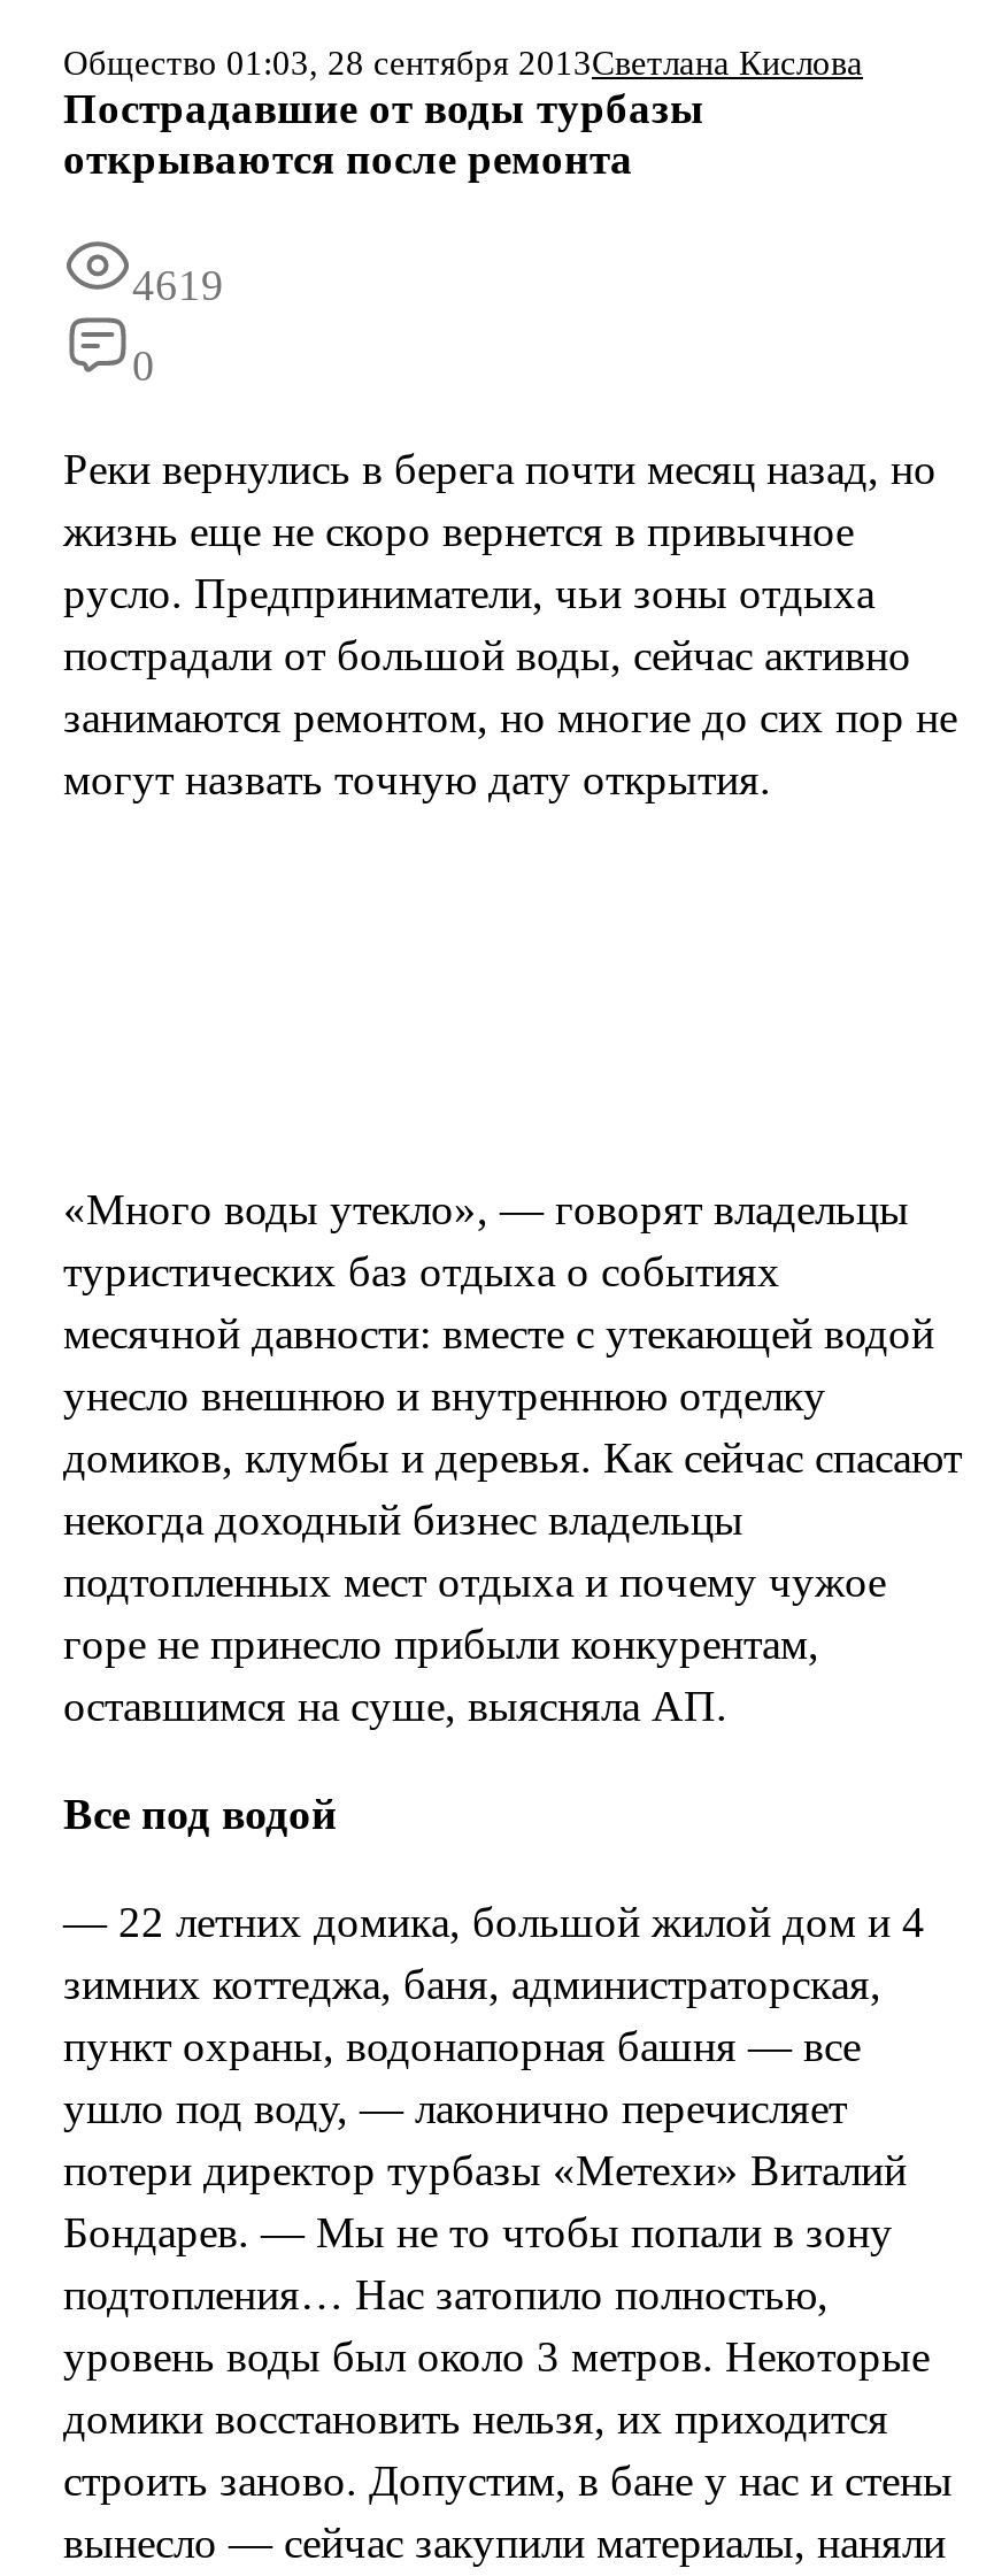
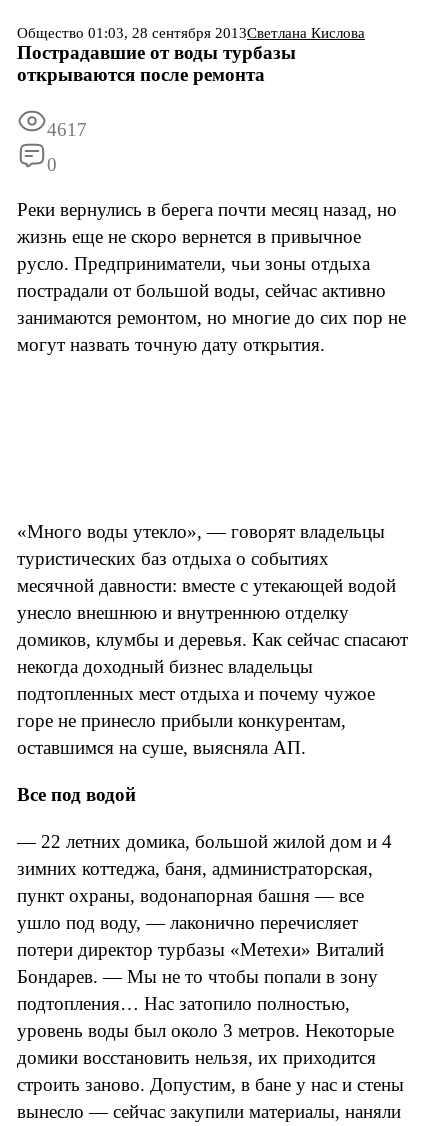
[132,262,224,310] 4619 -> [47,119,87,140] 4617

